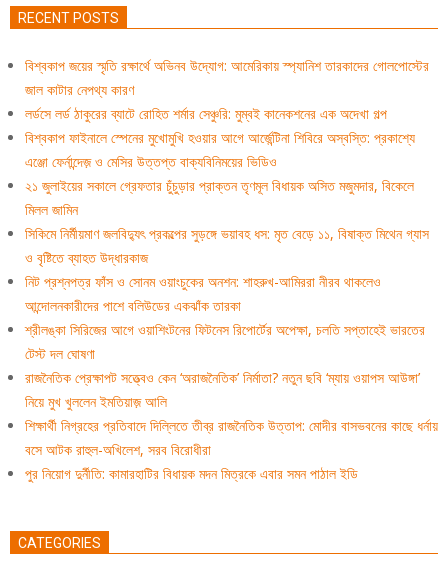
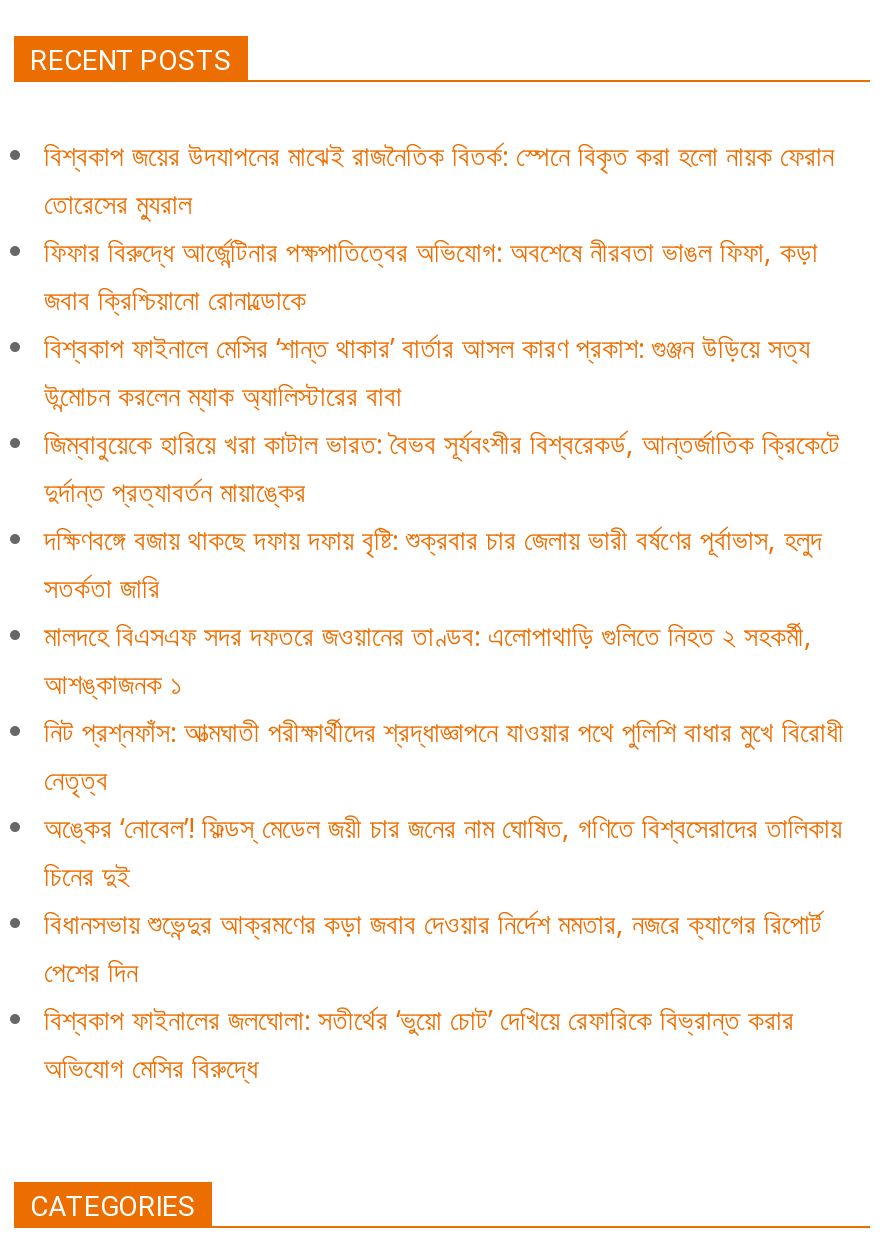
[25,56,438,483] বিশ্বকাপ জয়ের স্মৃতি রক্ষার্থে অভিনব উদ্যোগ: আমেরিকায় স্প্যানিশ তারকাদের গোলপোস্টের | জাল কাটার নেপথ্য কারণ | লর্ডসে লর্ড ঠাকুরের ব্যাটে রোহিত শর্মার সেঞ্চুরি: মুম্বই কানেকশনের এক অদেখা গল্প | বিশ্বকাপ ফাইনালে স্পেনের মুখোমুখি হওয়ার আগে আর্জেন্টিনা শিবিরে অস্বস্তি: প্রকাশ্যে | এঞ্জো ফের্নান্দেজ় ও মেসির উত্তপ্ত বাক্যবিনিময়ের ভিডিও | ২১ জুলাইয়ের সকালে গ্রেফতার চুঁচুড়ার প্রাক্তন তৃণমূল বিধায়ক অসিত মজুমদার, বিকেলে | মিলল জামিন | সিকিমে নির্মীয়মাণ জলবিদ্যুৎ প্রকল্পের সুড়ঙ্গে ভয়াবহ ধস: মৃত বেড়ে ১১, বিষাক্ত মিথেন গ্যাস | ও বৃষ্টিতে ব্যাহত উদ্ধারকাজ | নিট প্রশ্নপত্র ফাঁস ও সোনম ওয়াংচুকের অনশন: শাহরুখ-আমিররা নীরব থাকলেও | আন্দোলনকারীদের পাশে বলিউডের একঝাঁক তারকা | শ্রীলঙ্কা সিরিজের আগে ওয়াশিংটনের ফিটনেস রিপোর্টের অপেক্ষা, চলতি সপ্তাহেই ভারতের | টেস্ট দল ঘোষণা | রাজনৈতিক প্রেক্ষাপট সত্ত্বেও কেন ‘অরাজনৈতিক’ নির্মাতা? নতুন ছবি ‘ম্যায় ওয়াপস আউঙ্গা’ | নিয়ে মুখ খুললেন ইমতিয়াজ় আলি | শিক্ষার্থী নিগ্রহের প্রতিবাদে দিল্লিতে তীব্র রাজনৈতিক উত্তাপ: মোদীর বাসভবনের কাছে ধর্নায় | বসে আটক রাহুল-অখিলেশ, সরব বিরোধীরা | পুর নিয়োগ দুর্নীতি: কামারহাটির বিধায়ক মদন মিত্রকে এবার সমন পাঠাল ইডি -> [44,136,844,1086] বিশ্বকাপ জয়ের উদযাপনের মাঝেই রাজনৈতিক বিতর্ক: স্পেনে বিকৃত করা হলো নায়ক ফেরান | তোরেসের ম্যুরাল | ফিফার বিরুদ্ধে আর্জেন্টিনার পক্ষপাতিত্বের অভিযোগ: অবশেষে নীরবতা ভাঙল ফিফা, কড়া | জবাব ক্রিশ্চিয়ানো রোনাল্ডোকে | বিশ্বকাপ ফাইনালে মেসির ‘শান্ত থাকার’ বার্তার আসল কারণ প্রকাশ: গুঞ্জন উড়িয়ে সত্য | উন্মোচন করলেন ম্যাক অ্যালিস্টারের বাবা | জিম্বাবুয়েকে হারিয়ে খরা কাটাল ভারত: বৈভব সূর্যবংশীর বিশ্বরেকর্ড, আন্তর্জাতিক ক্রিকেটে | দুর্দান্ত প্রত্যাবর্তন মায়াঙ্কের | দক্ষিণবঙ্গে বজায় থাকছে দফায় দফায় বৃষ্টি: শুক্রবার চার জেলায় ভারী বর্ষণের পূর্বাভাস, হলুদ | সতর্কতা জারি | মালদহে বিএসএফ সদর দফতরে জওয়ানের তাণ্ডব: এলোপাথাড়ি গুলিতে নিহত ২ সহকর্মী, | আশঙ্কাজনক ১ | নিট প্রশ্নফাঁস: আত্মঘাতী পরীক্ষার্থীদের শ্রদ্ধাজ্ঞাপনে যাওয়ার পথে পুলিশি বাধার মুখে বিরোধী | নেতৃত্ব | অঙ্কের ‘নোবেল’! ফিল্ডস্‌ মেডেল জয়ী চার জনের নাম ঘোষিত, গণিতে বিশ্বসেরাদের তালিকায় | চিনের দুই | বিধানসভায় শুভেন্দুর আক্রমণের কড়া জবাব দেওয়ার নির্দেশ মমতার, নজরে ক্যাগের রিপোর্ট | পেশের দিন | বিশ্বকাপ ফাইনালের জলঘোলা: সতীর্থের ‘ভুয়ো চোট’ দেখিয়ে রেফারিকে বিভ্রান্ত করার | অভিযোগ মেসির বিরুদ্ধে

